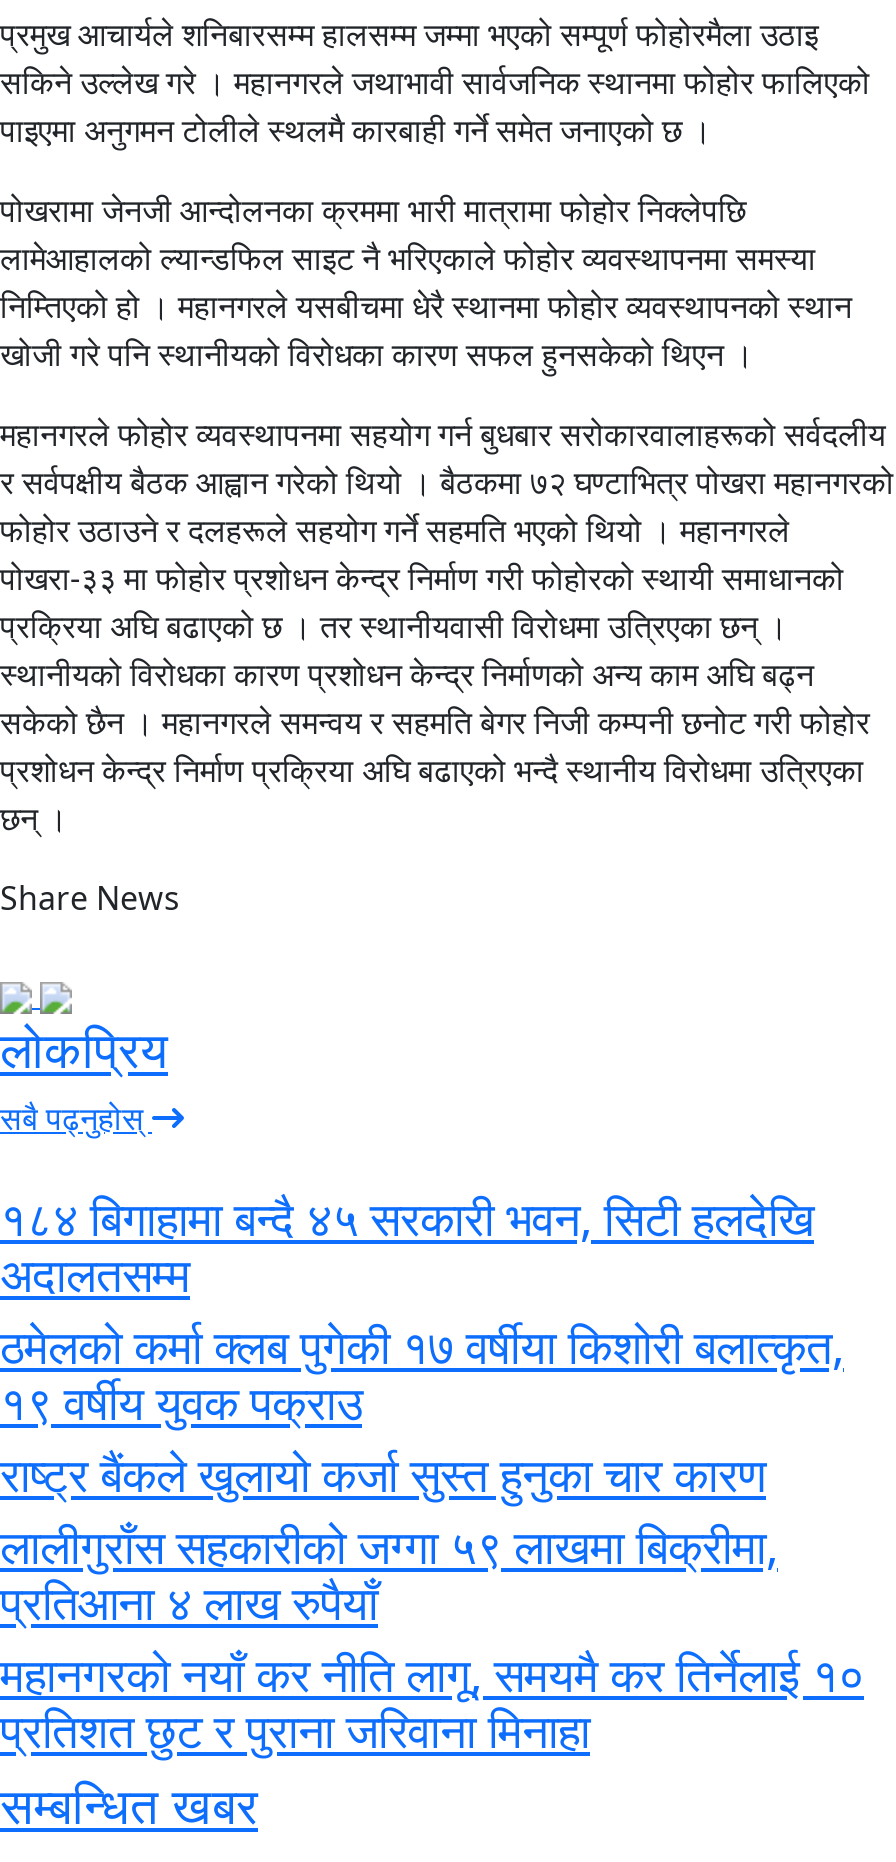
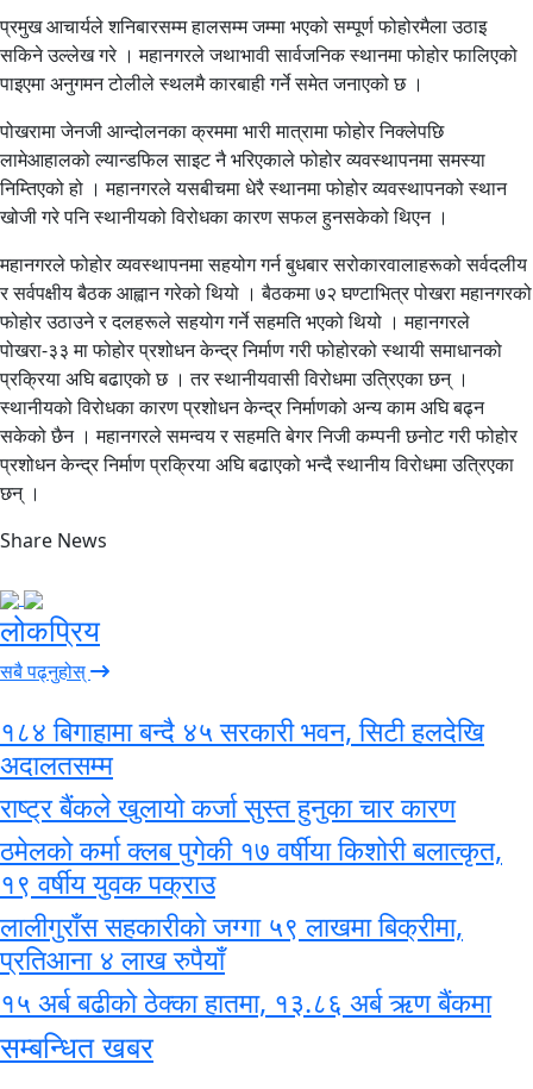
moved [0,1315,844,1435] -> [0,831,502,903]: ठमेलको कर्मा क्लब पुगेकी १७ वर्षीया किशोरी बलात्कृत, | १९ वर्षीय युवक पक्राउ
moved [0,1443,766,1507] -> [0,788,456,826]: राष्ट्र बैंकले खुलायो कर्जा सुस्त हुनुका चार कारण
[0,1643,864,1763] महानगरको नयाँ कर नीति लागू, समयमै कर तिर्नेलाई १० | प्रतिशत छुट र पुराना जरिवाना मिनाहा -> [0,984,491,1022] १५ अर्ब बढीको ठेक्का हातमा, १३.८६ अर्ब ऋण बैंकमा

